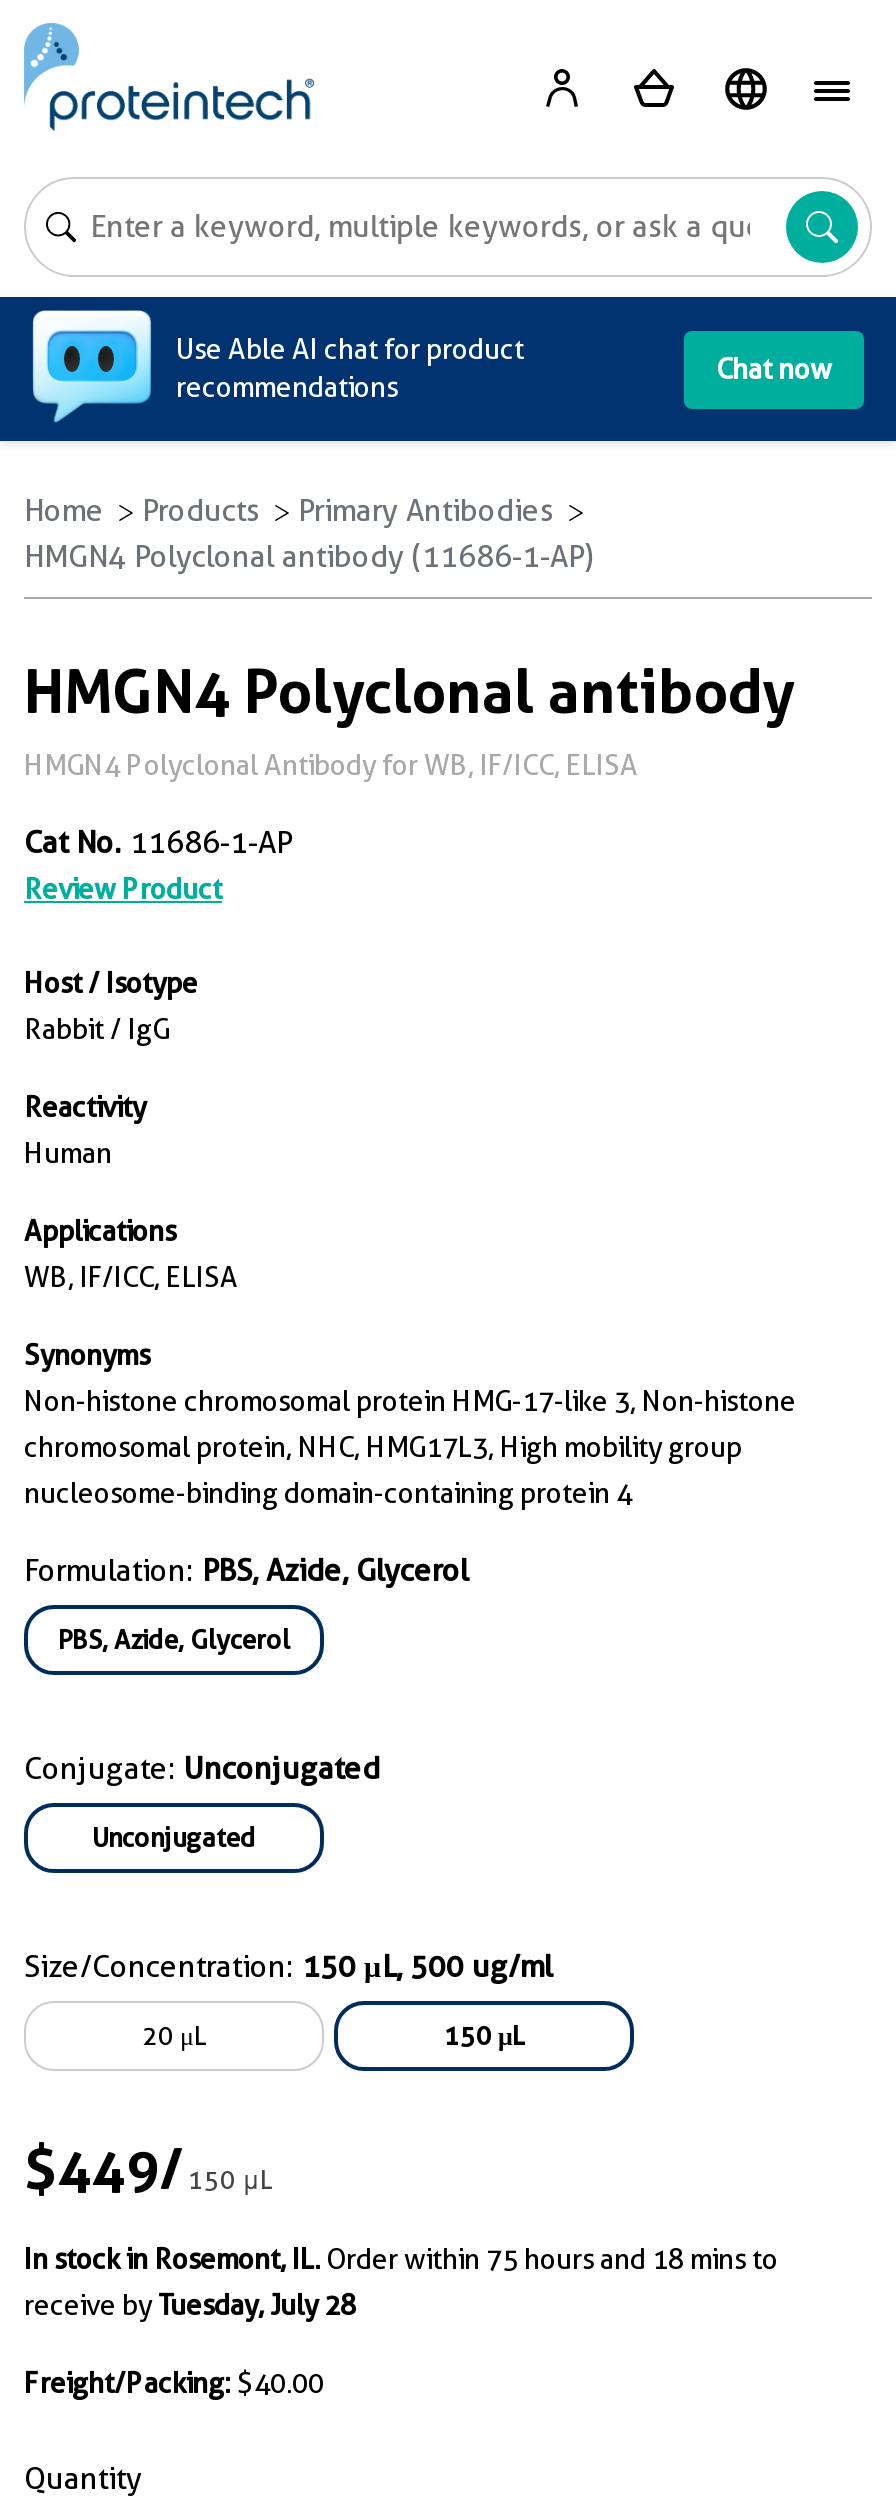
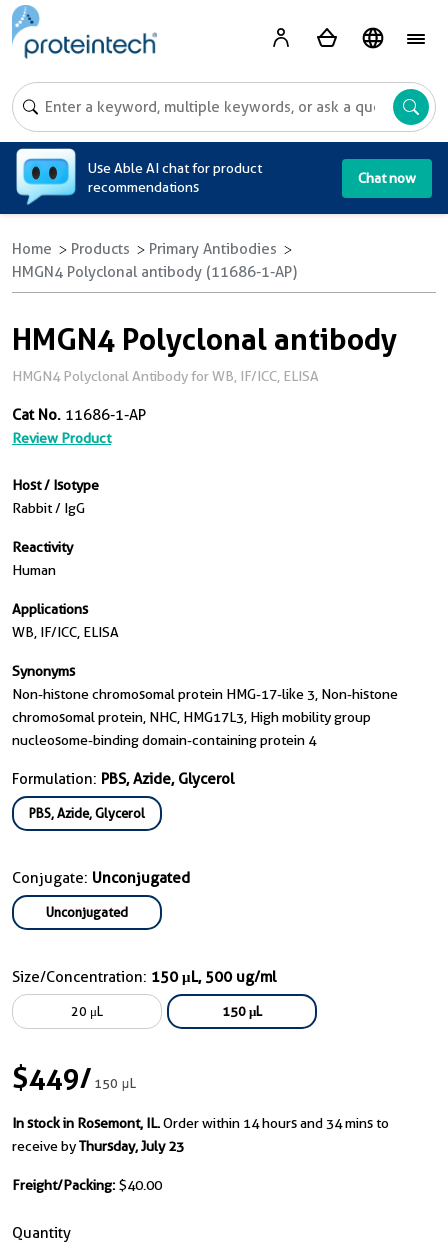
[24,2243,778,2275] In stock in Rosemont, IL. Order within 75 hours and 18 mins to -> [12,1115,389,1131] In stock in Rosemont, IL. Order within 14 hours and 34 mins to
[24,2289,356,2321] receive by Tuesday, July 28 -> [12,1138,184,1154] receive by Thursday, July 23

